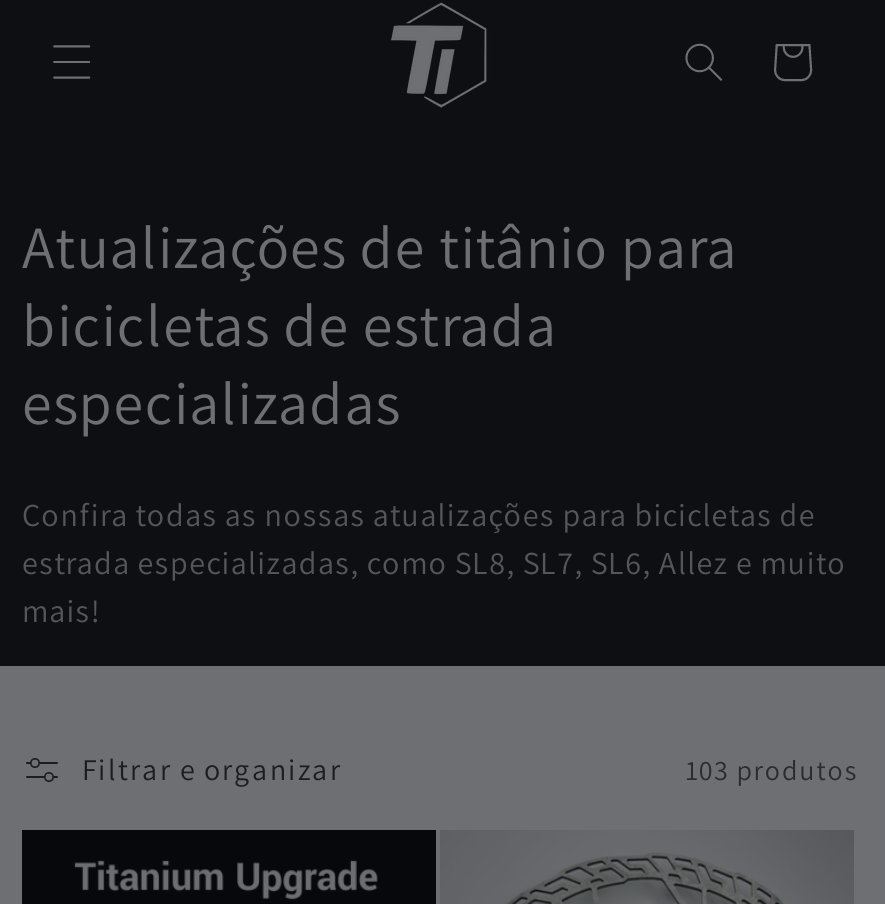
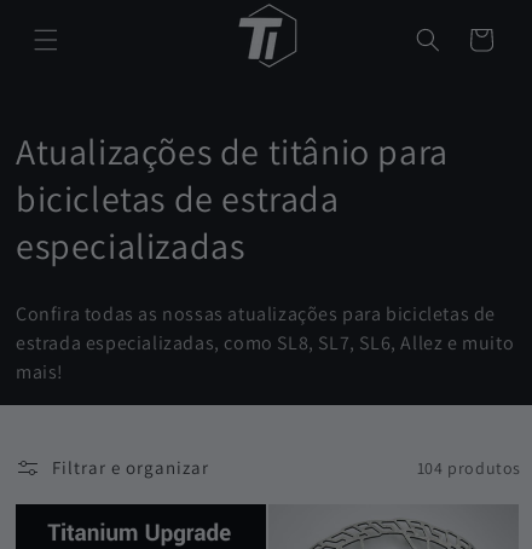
[686,751,858,787] 103 produtos -> [417,456,521,478] 104 produtos

